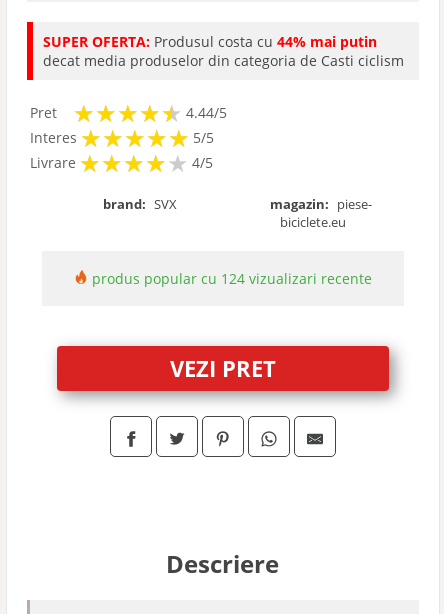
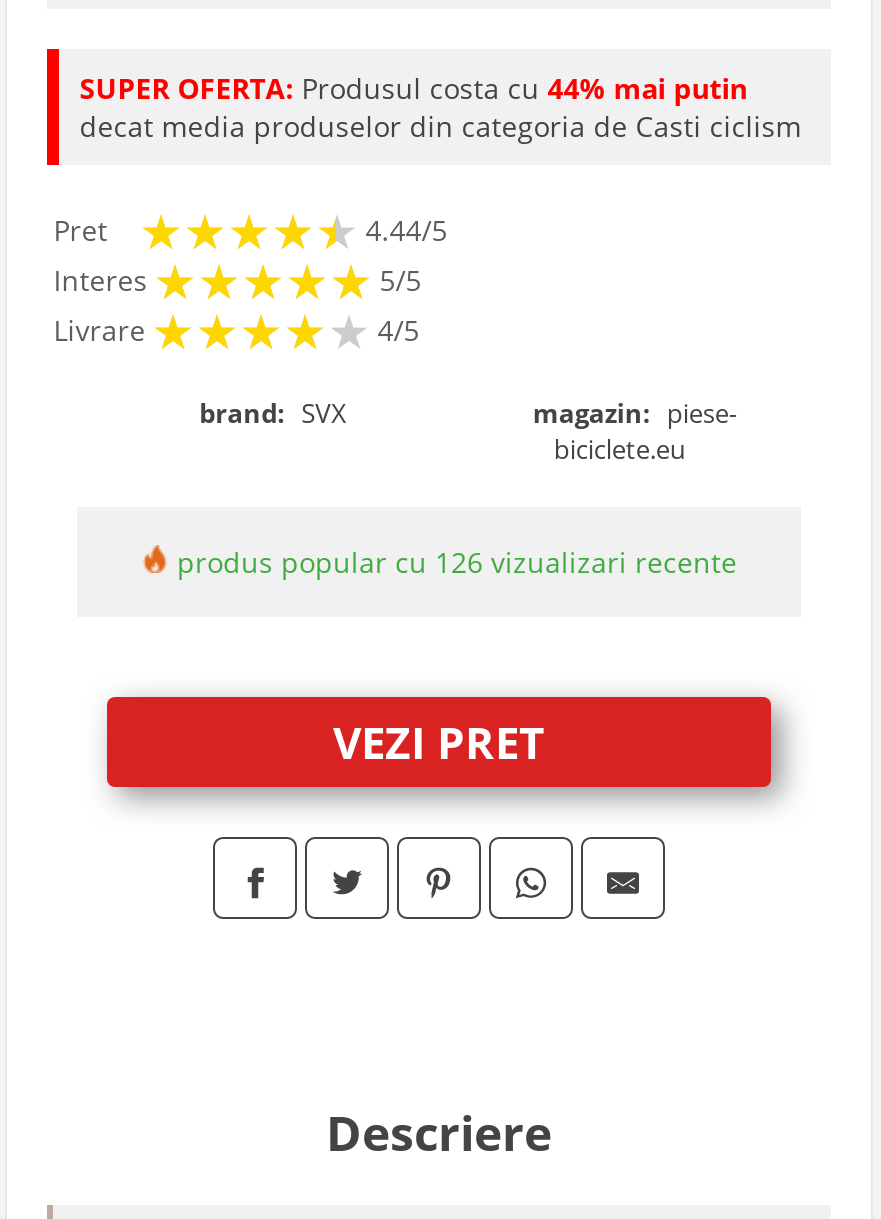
[88,269,372,288] produs popular cu 124 vizualizari recente -> [169,543,737,581] produs popular cu 126 vizualizari recente

